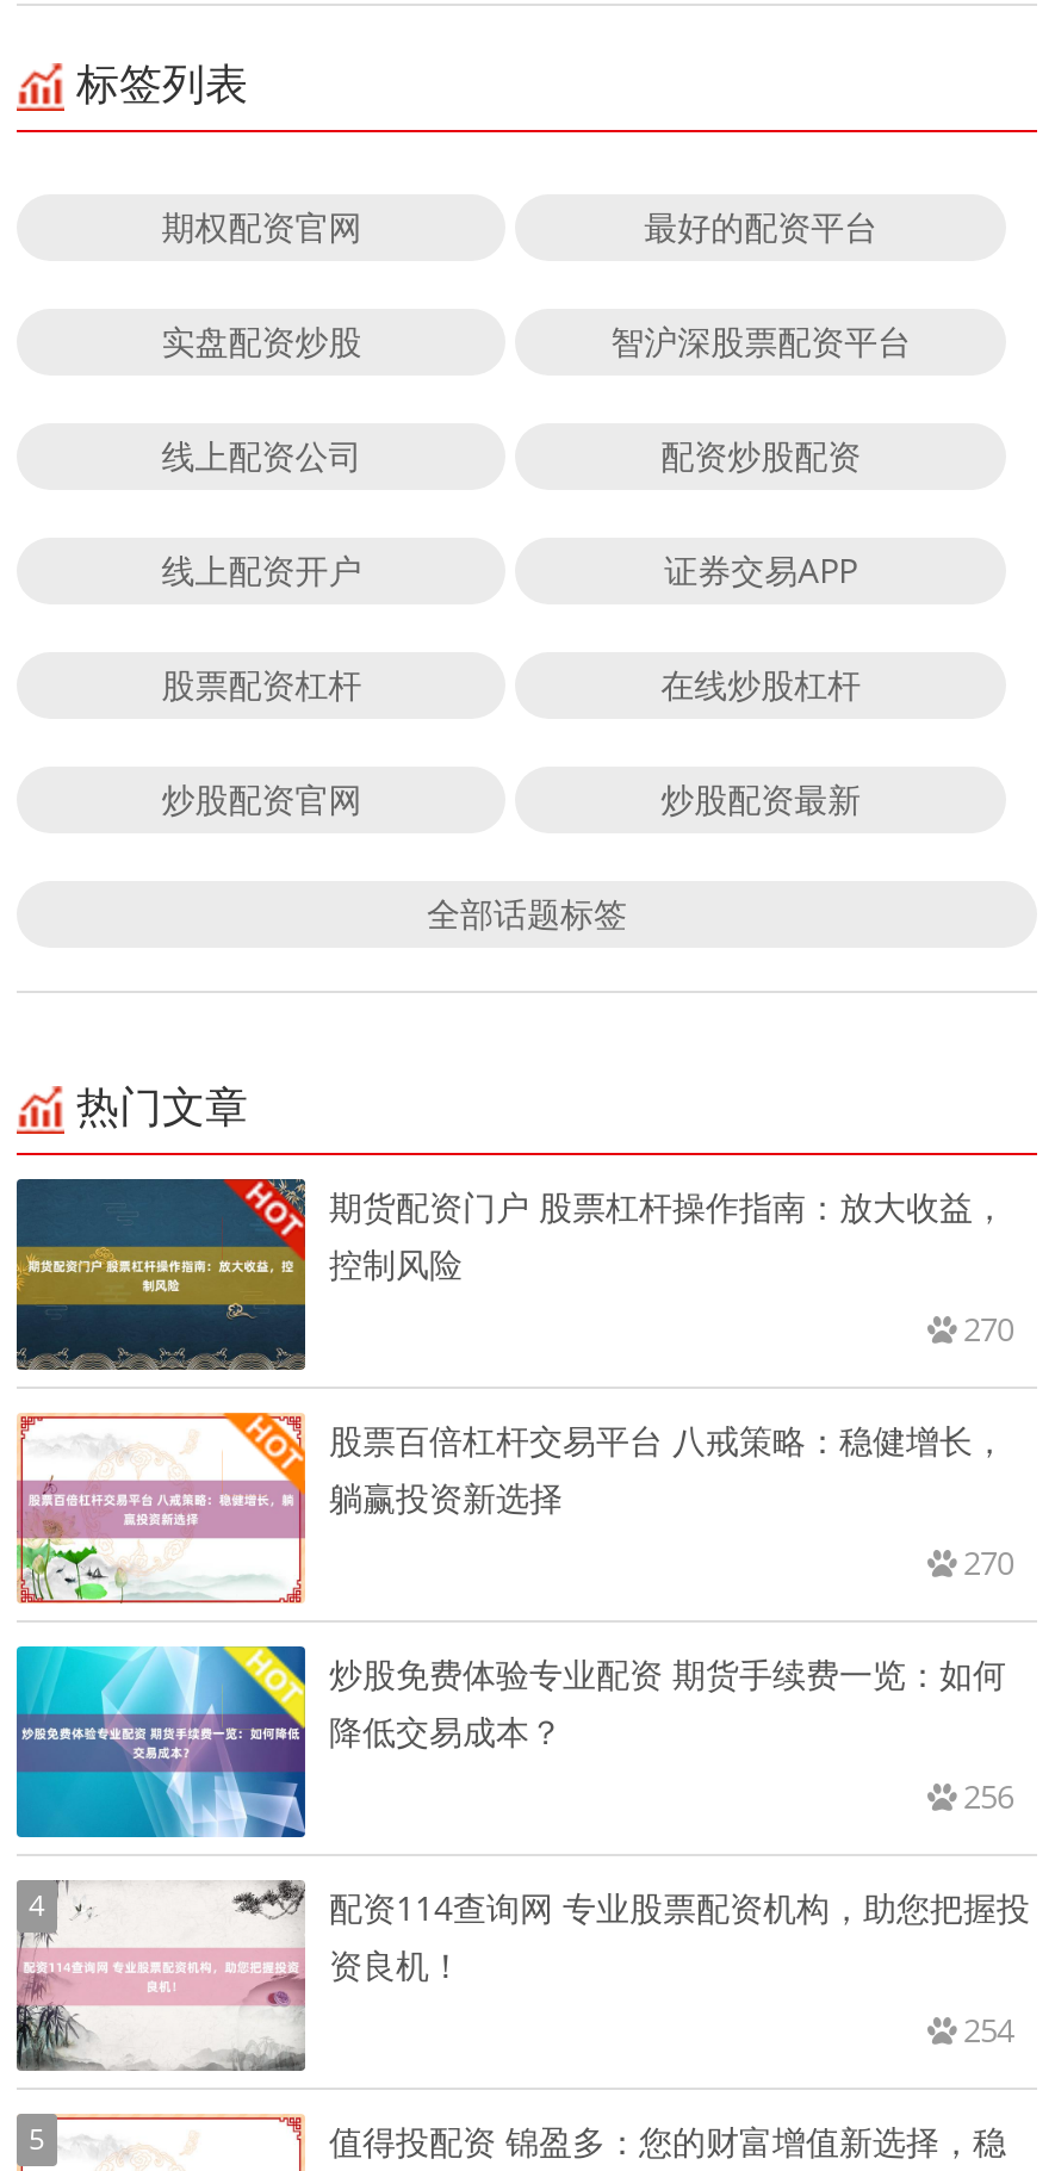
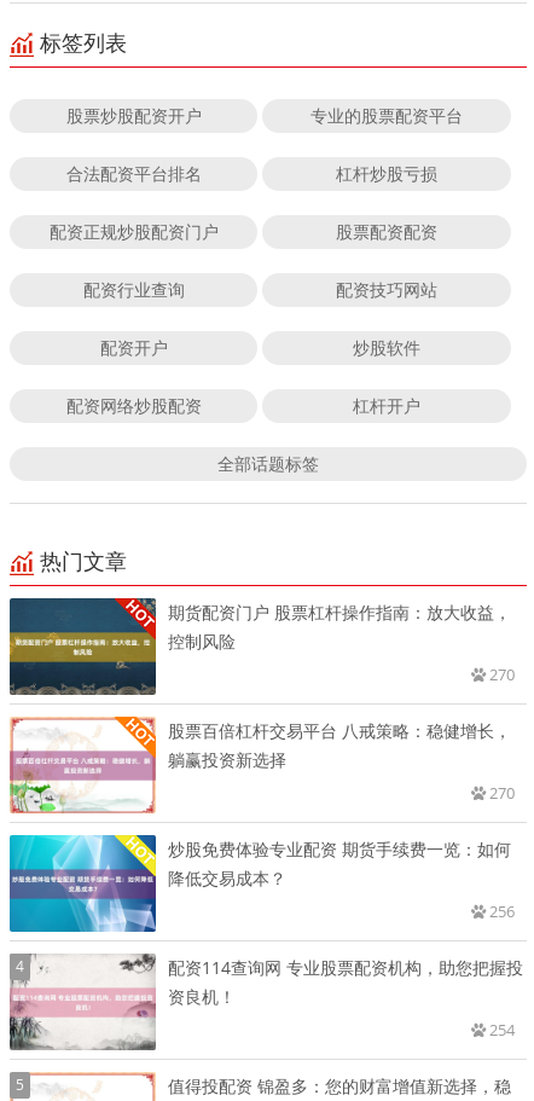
[161,204,878,250] 期权配资官网 | 最好的配资平台 -> [66,104,463,127] 股票炒股配资开户 | 专业的股票配资平台
[161,319,911,364] 实盘配资炒股 | 智沪深股票配资平台 -> [66,162,438,185] 合法配资平台排名 | 杠杆炒股亏损
[161,433,861,479] 线上配资公司 | 配资炒股配资 -> [49,220,438,243] 配资正规炒股配资门户 | 股票配资配资
[161,548,858,593] 线上配资开户 | 证券交易APP -> [83,278,438,301] 配资行业查询 | 配资技巧网站
[161,662,861,707] 股票配资杠杆 | 在线炒股杠杆 -> [100,336,421,359] 配资开户 | 炒股软件
[161,777,861,822] 炒股配资官网 | 炒股配资最新 -> [66,394,421,417] 配资网络炒股配资 | 杠杆开户

